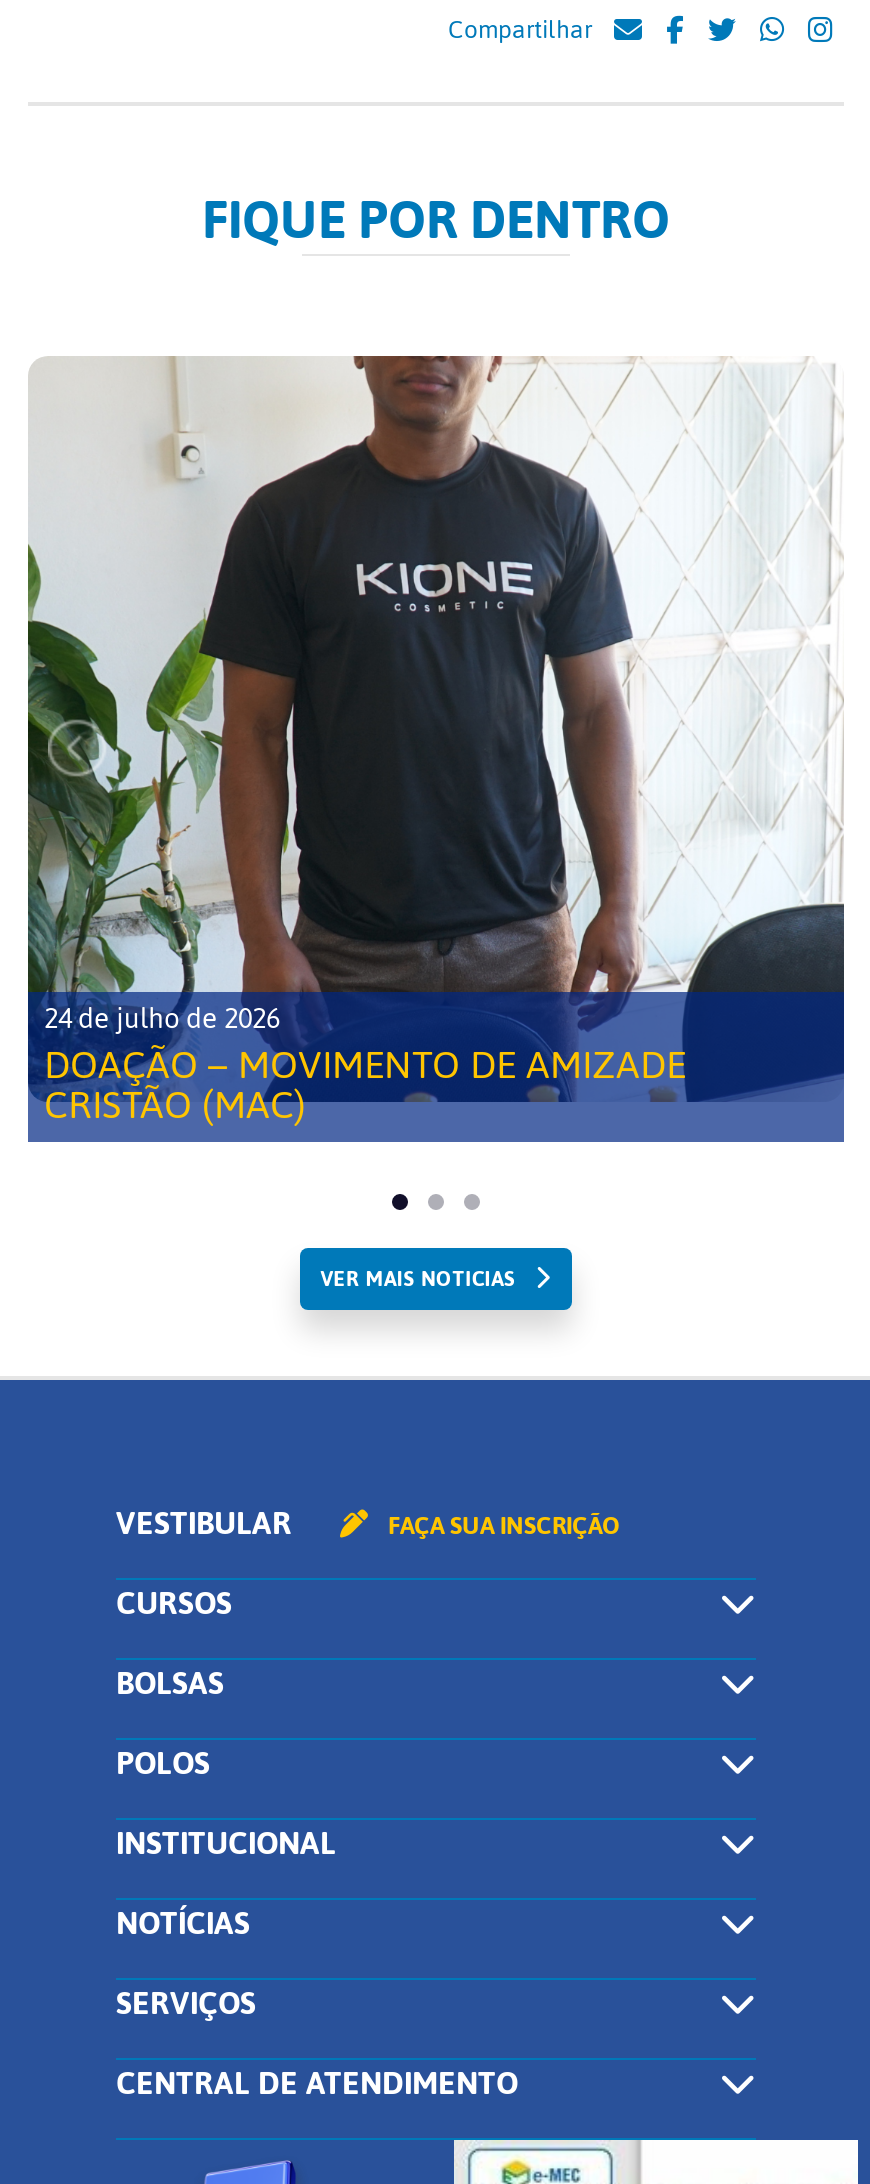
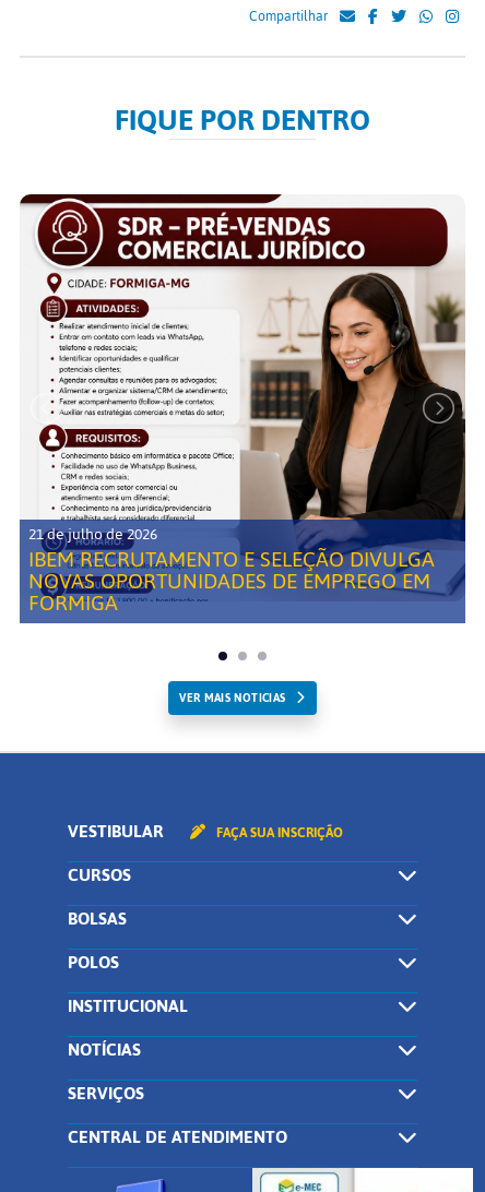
[26,354,844,1142] [image] | 24 de julho de 2026 | DOAÇÃO – MOVIMENTO DE AMIZADE | CRISTÃO (MAC) -> [20,193,466,623] [image] | 21 de julho de 2026 | IBEM RECRUTAMENTO E SELEÇÃO DIVULGA | NOVAS OPORTUNIDADES DE EMPREGO EM | FORMIGA

